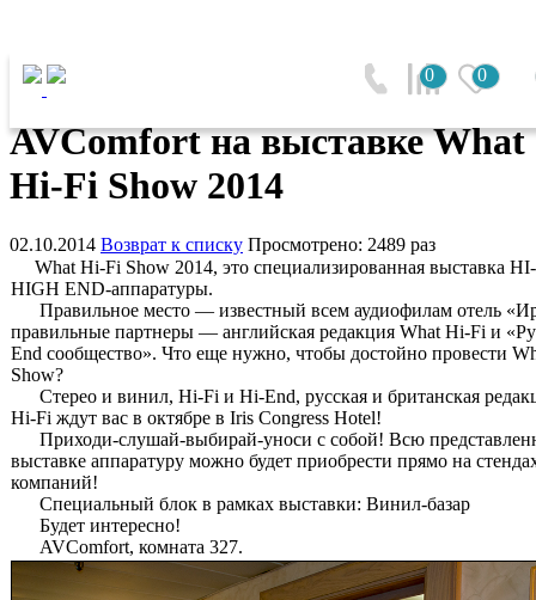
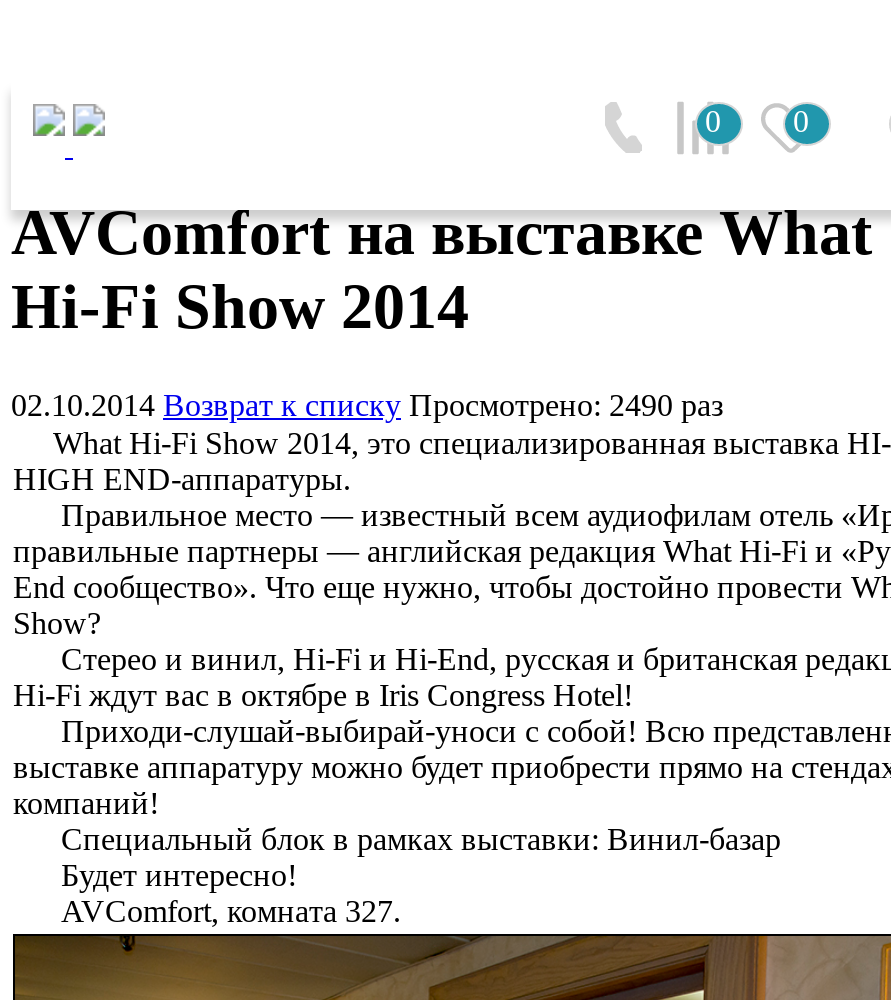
[10,234,435,254] 02.10.2014 Возврат к списку Просмотрено: 2489 раз -> [11,388,723,422] 02.10.2014 Возврат к списку Просмотрено: 2490 раз

